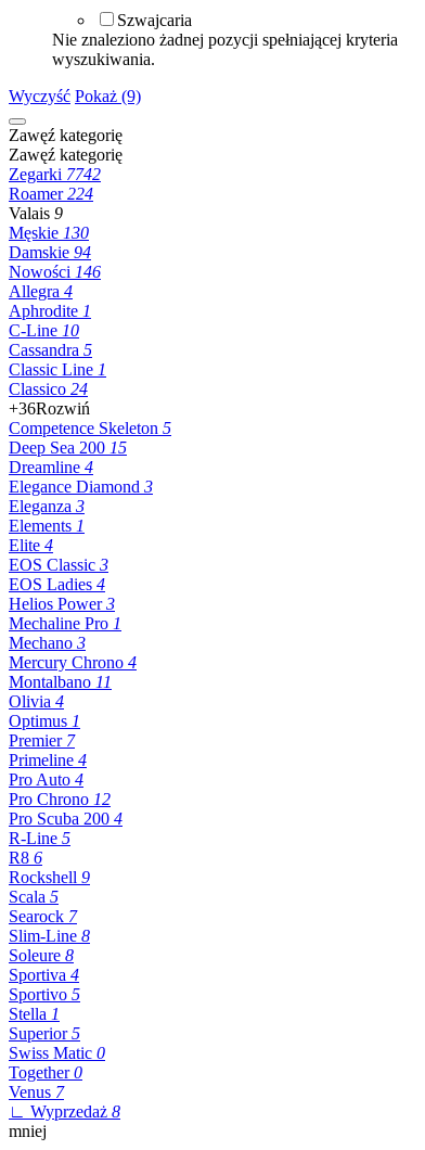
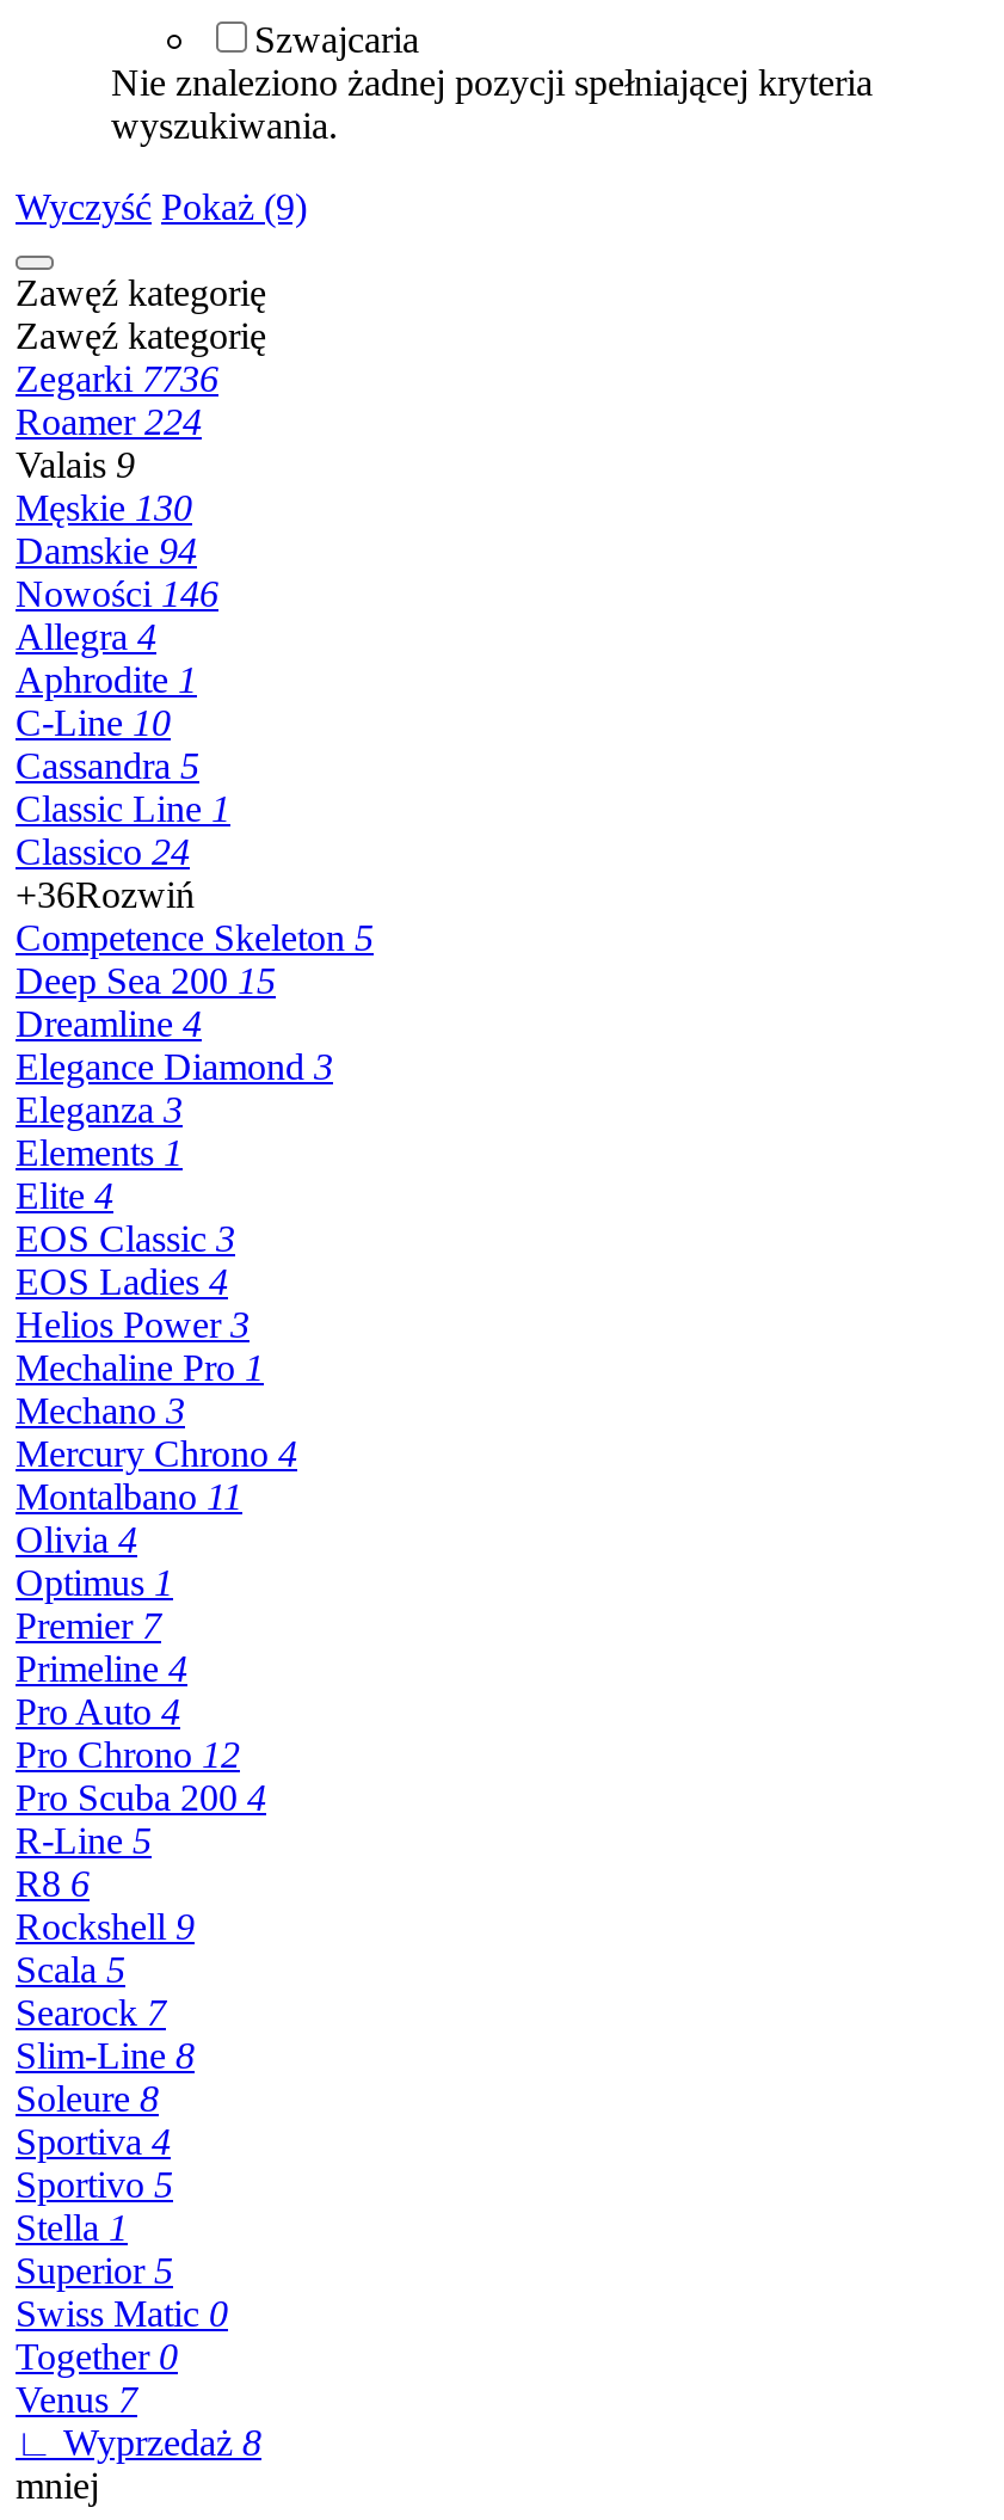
[9,165,101,183] Zegarki 7742 -> [16,358,218,399] Zegarki 7736

